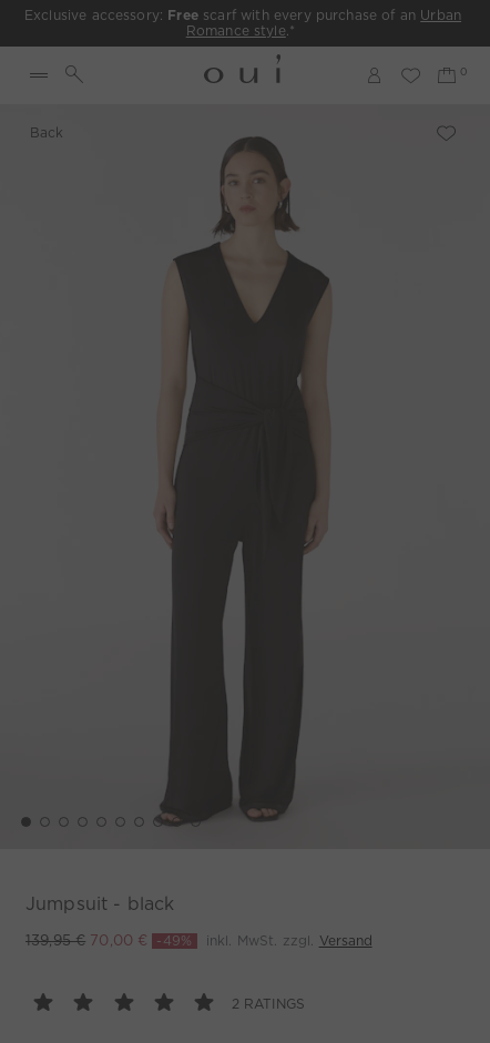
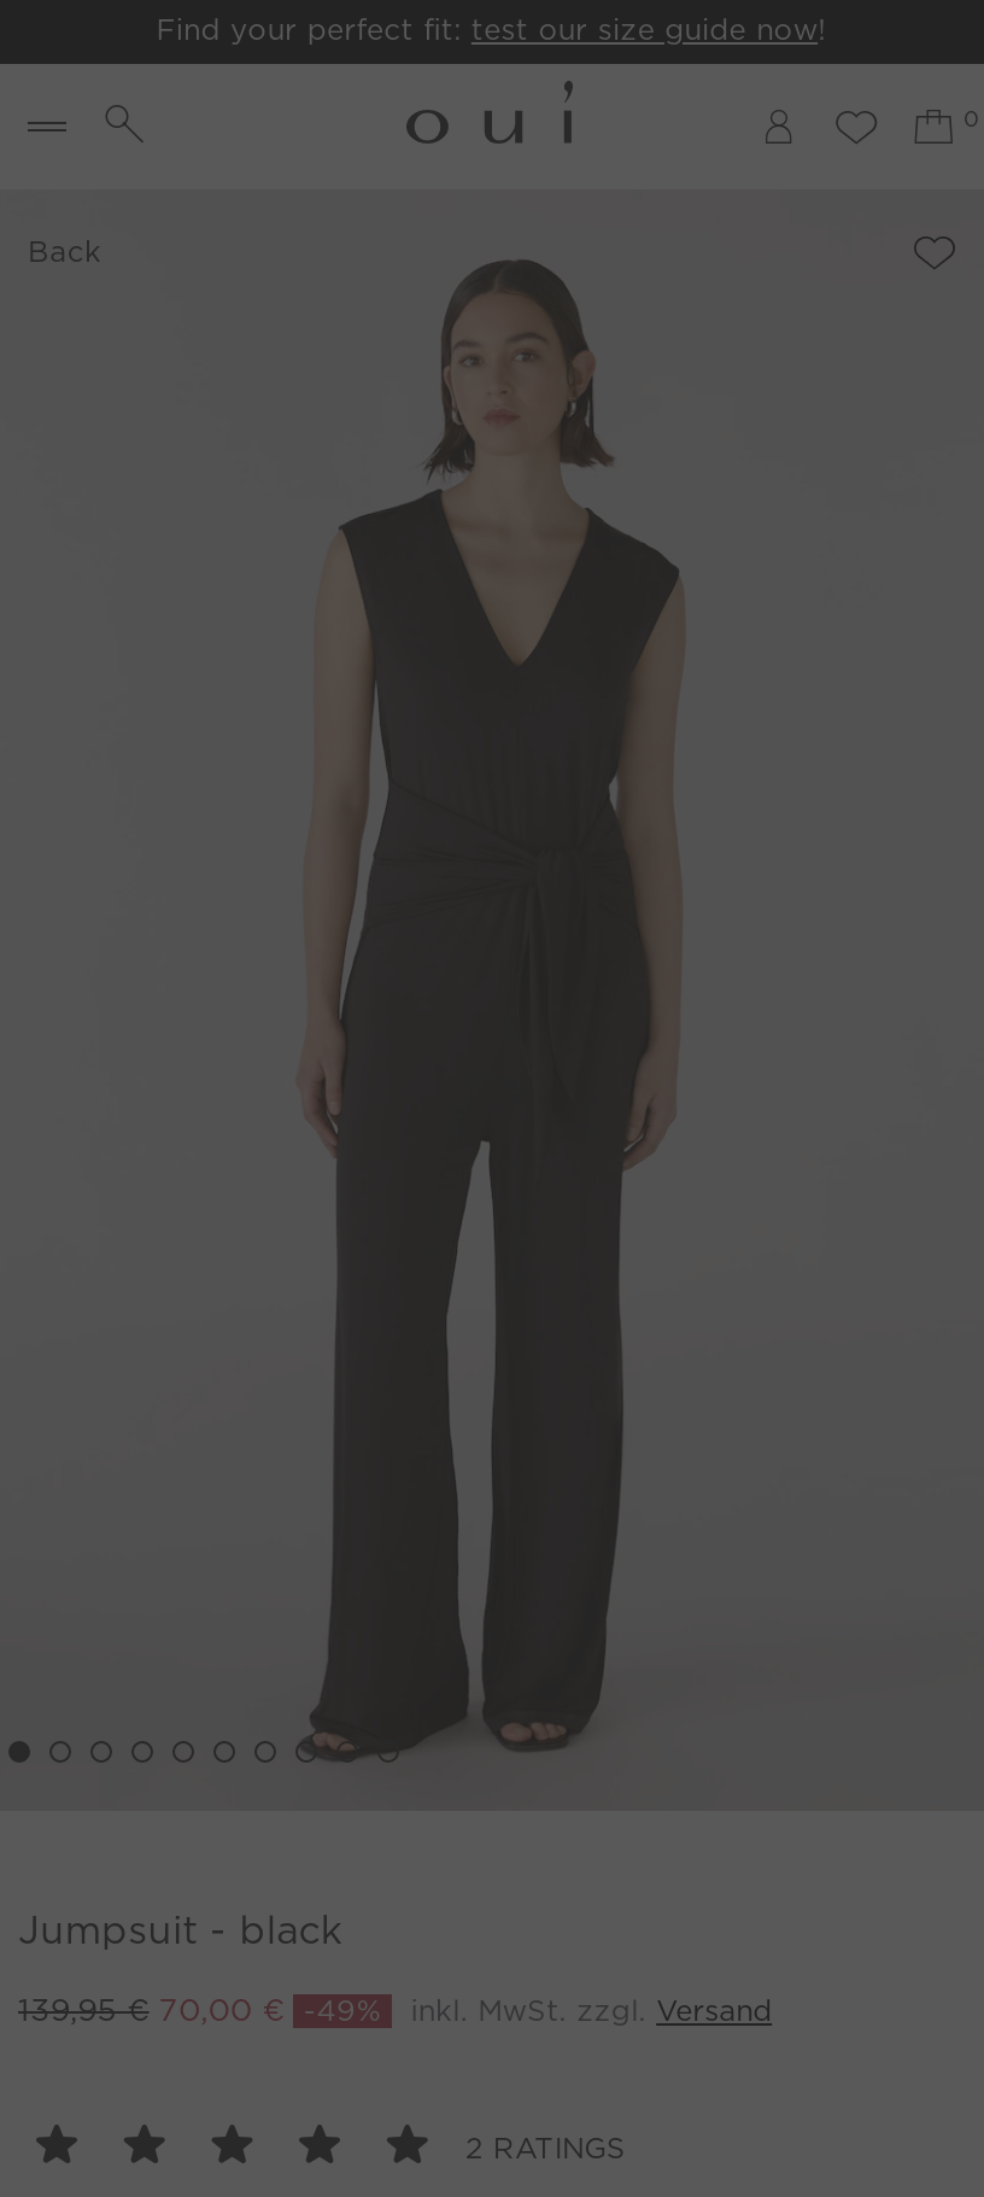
[24,7,461,39] Exclusive accessory: Free scarf with every purchase of an Urban | Romance style.* -> [156,11,826,47] Find your perfect fit: test our size guide now!

